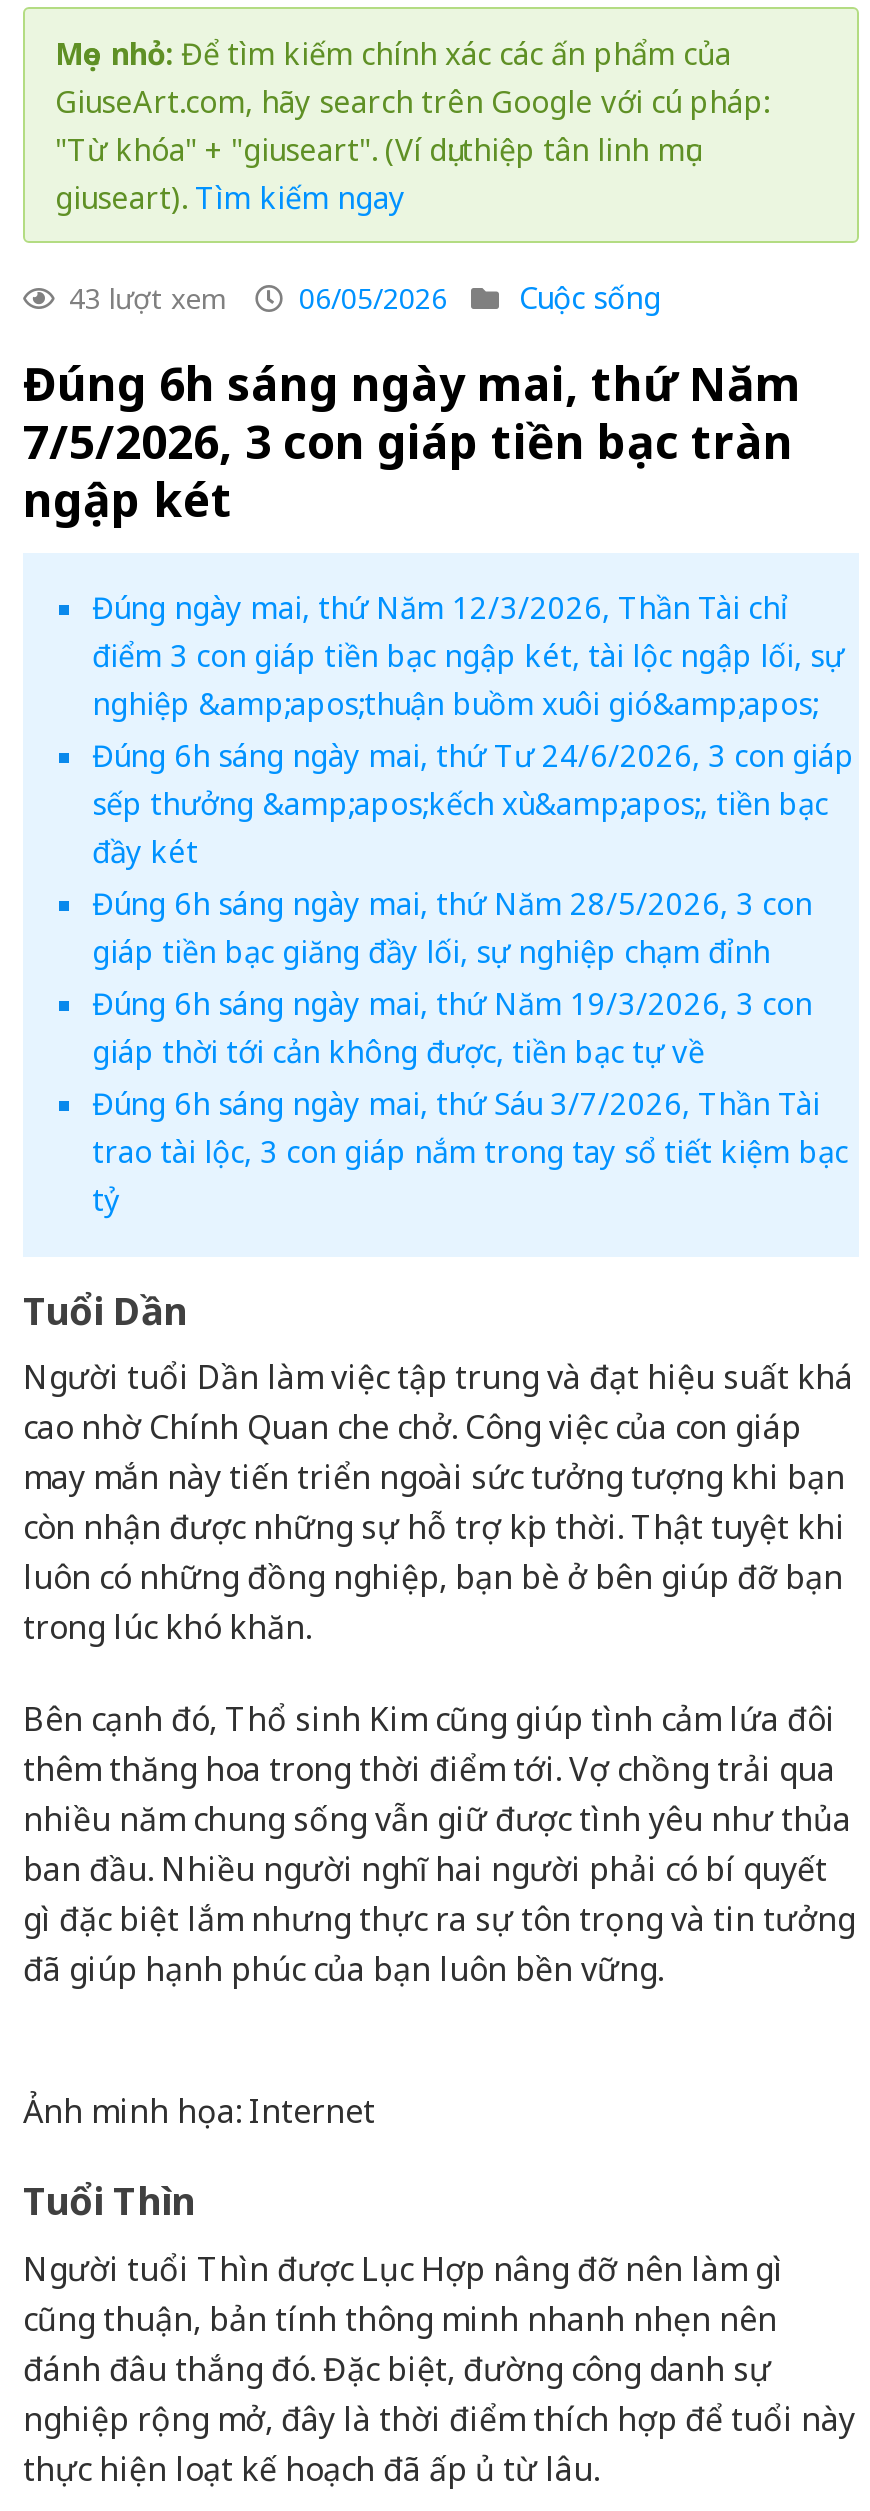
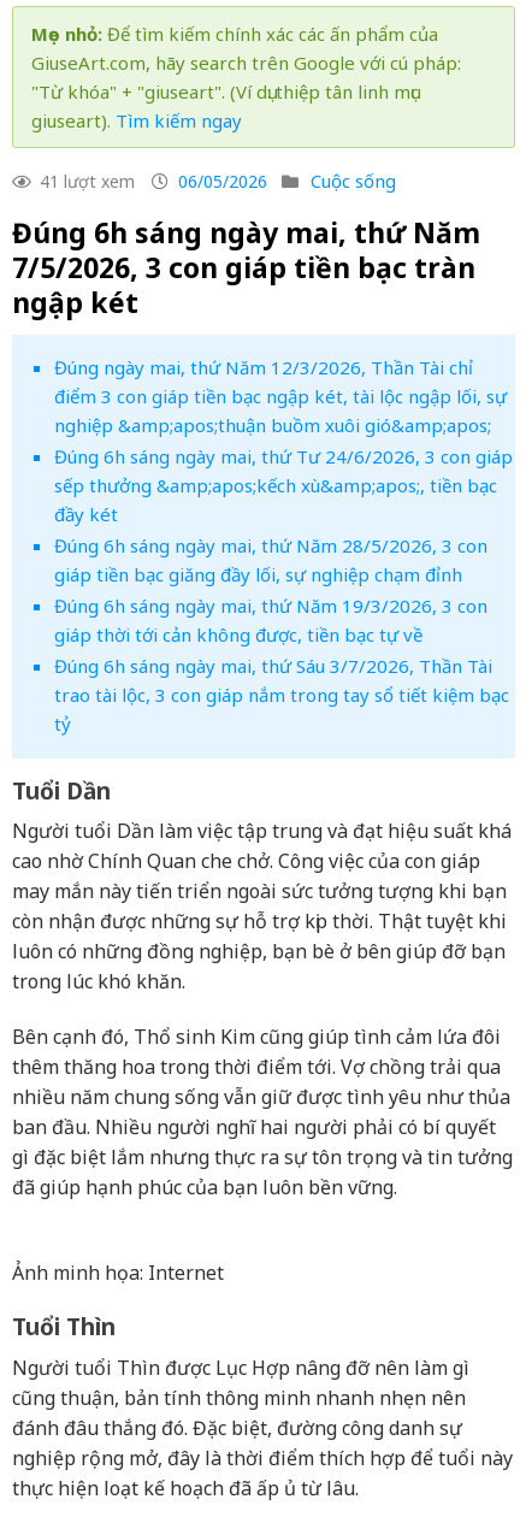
[61,277,661,317] 43 lượt xem 06/05/2026 Cuộc sống -> [35,169,396,193] 41 lượt xem 06/05/2026 Cuộc sống

